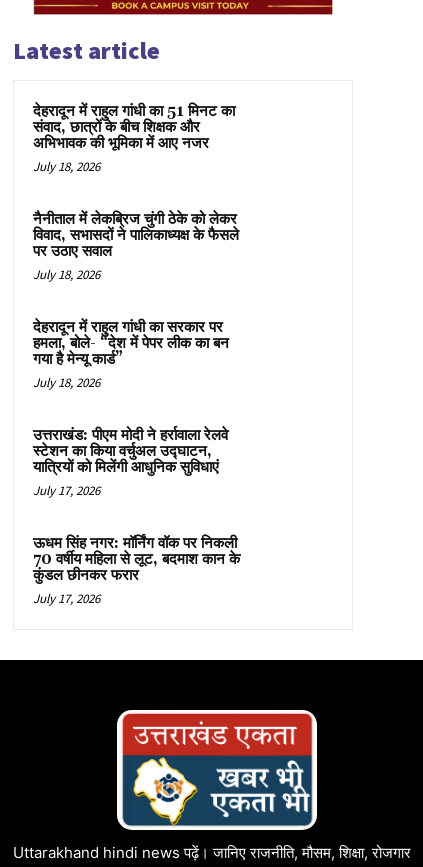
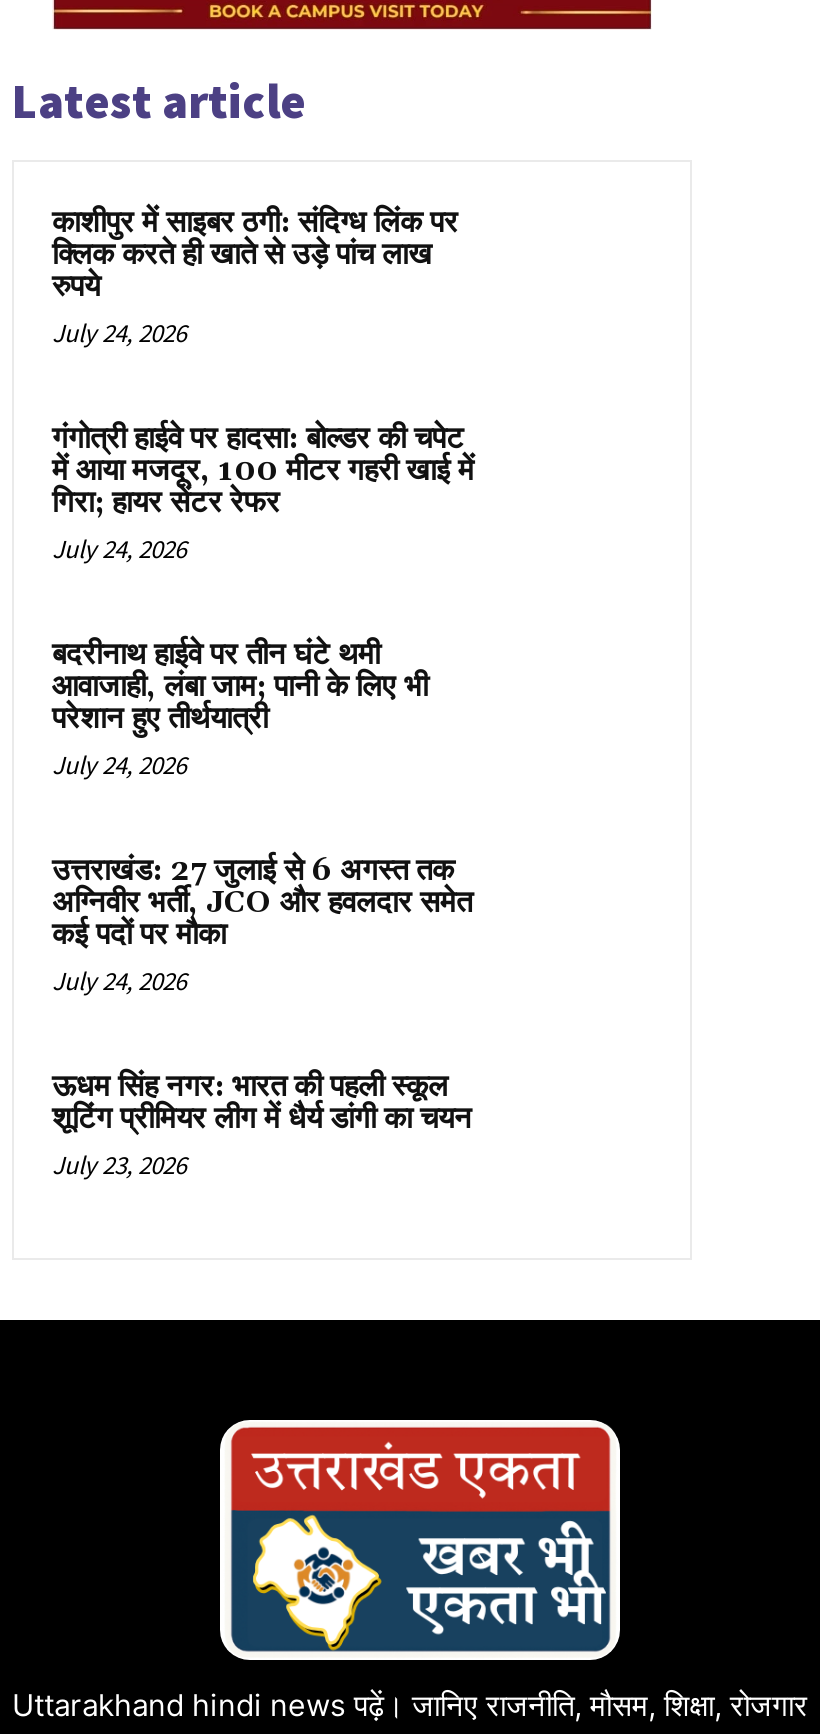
[33,102,235,175] देहरादून में राहुल गांधी का 51 मिनट का | संवाद, छात्रों के बीच शिक्षक और | अभिभावक की भूमिका में आए नजर | July 18, 2026 -> [52,203,458,349] काशीपुर में साइबर ठगी: संदिग्ध लिंक पर | क्लिक करते ही खाते से उड़े पांच लाख | रुपये | July 24, 2026
[33,210,239,283] नैनीताल में लेकब्रिज चुंगी ठेके को लेकर | विवाद, सभासदों ने पालिकाध्यक्ष के फैसले | पर उठाए सवाल | July 18, 2026 -> [52,419,474,565] गंगोत्री हाईवे पर हादसा: बोल्डर की चपेट | में आया मजदूर, 100 मीटर गहरी खाई में | गिरा; हायर सेंटर रेफर | July 24, 2026
[33,318,229,391] देहरादून में राहुल गांधी का सरकार पर | हमला, बोले- “देश में पेपर लीक का बन | गया है मेन्यू कार्ड” | July 18, 2026 -> [52,635,428,781] बदरीनाथ हाईवे पर तीन घंटे थमी | आवाजाही, लंबा जाम; पानी के लिए भी | परेशान हुए तीर्थयात्री | July 24, 2026
[33,426,228,499] उत्तराखंड: पीएम मोदी ने हर्रावाला रेलवे | स्टेशन का किया वर्चुअल उद्घाटन, | यात्रियों को मिलेंगी आधुनिक सुविधाएं | July 17, 2026 -> [52,851,472,997] उत्तराखंड: 27 जुलाई से 6 अगस्त तक | अग्निवीर भर्ती, JCO और हवलदार समेत | कई पदों पर मौका | July 24, 2026
[33,534,240,607] ऊधम सिंह नगर: मॉर्निंग वॉक पर निकली | 70 वर्षीय महिला से लूट, बदमाश कान के | कुंडल छीनकर फरार | July 17, 2026 -> [52,1067,472,1181] ऊधम सिंह नगर: भारत की पहली स्कूल | शूटिंग प्रीमियर लीग में धैर्य डांगी का चयन | July 23, 2026

